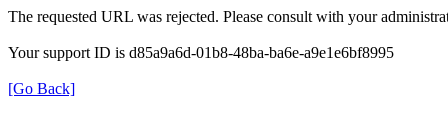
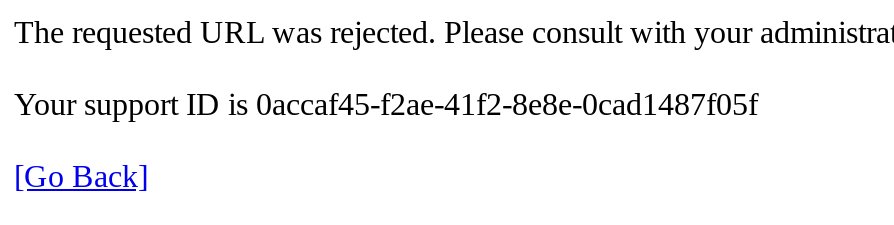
[8,44,394,61] Your support ID is d85a9a6d-01b8-48ba-ba6e-a9e1e6bf8995 -> [14,87,758,121] Your support ID is 0accaf45-f2ae-41f2-8e8e-0cad1487f05f

